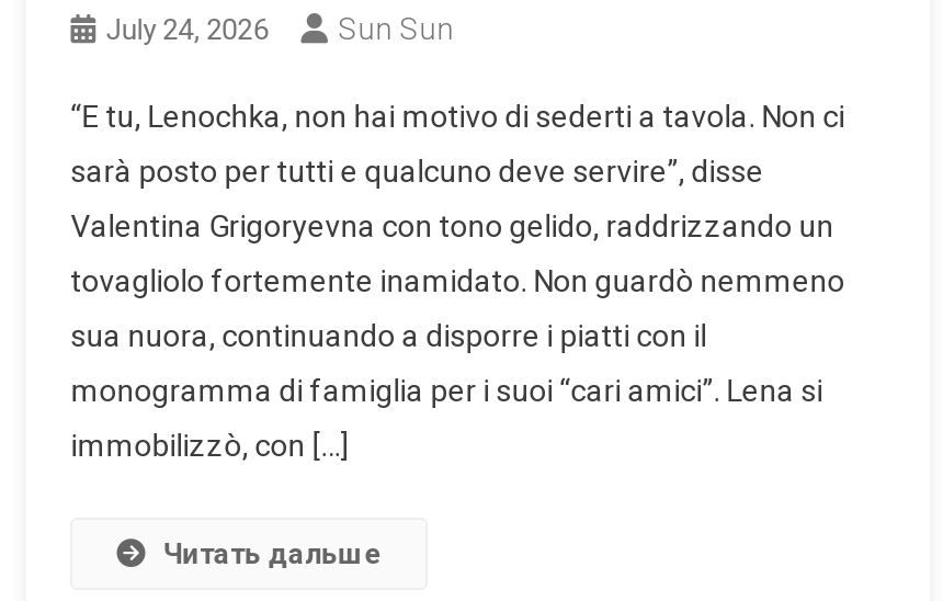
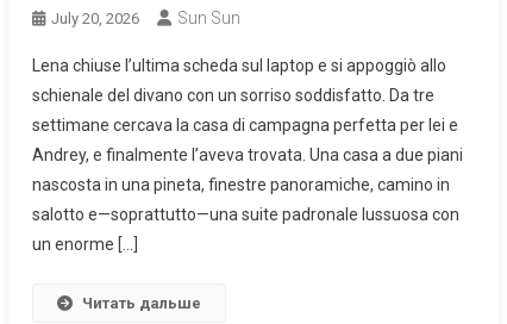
[106,13,268,46] July 24, 2026 -> [52,10,140,27] July 20, 2026
[71,99,845,134] “E tu, Lenochka, non hai motivo di sederti a tavola. Non ci -> [32,56,447,75] Lena chiuse l’ultima scheda sul laptop e si appoggiò allo
[71,154,764,189] sarà posto per tutti e qualcuno deve servire”, disse -> [32,86,435,105] schienale del divano con un sorriso soddisfatto. Da tre
[71,208,834,243] Valentina Grigoryevna con tono gelido, raddrizzando un -> [32,116,459,135] settimane cercava la casa di campagna perfetta per lei e
[71,263,845,298] tovagliolo fortemente inamidato. Non guardò nemmeno -> [32,145,463,164] Andrey, e finalmente l’aveva trovata. Una casa a due piani
[71,318,707,353] sua nuora, continuando a disporre i piatti con il -> [32,175,450,194] nascosta in una pineta, finestre panoramiche, camino in
[71,373,823,408] monogramma di famiglia per i suoi “cari amici”. Lena si -> [32,205,460,224] salotto e—soprattutto—una suite padronale lussuosa con
[71,428,349,463] immobilizzò, con […] -> [32,235,138,254] un enorme […]

